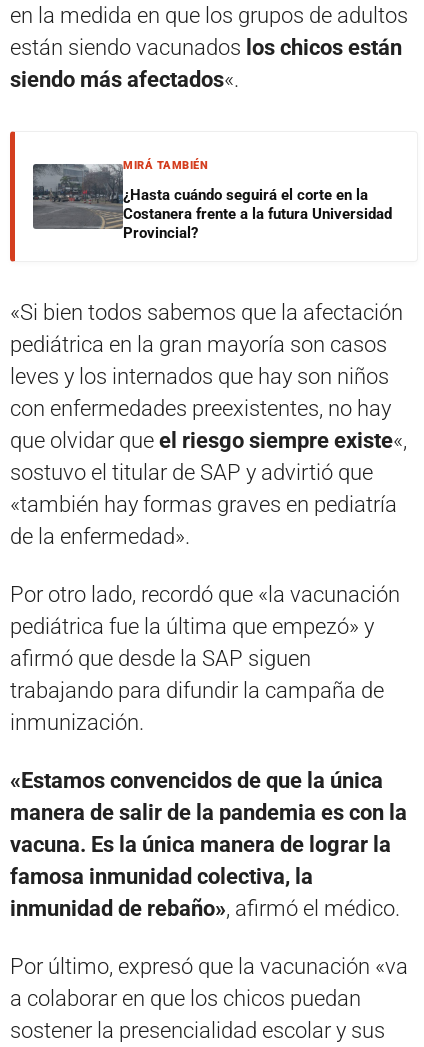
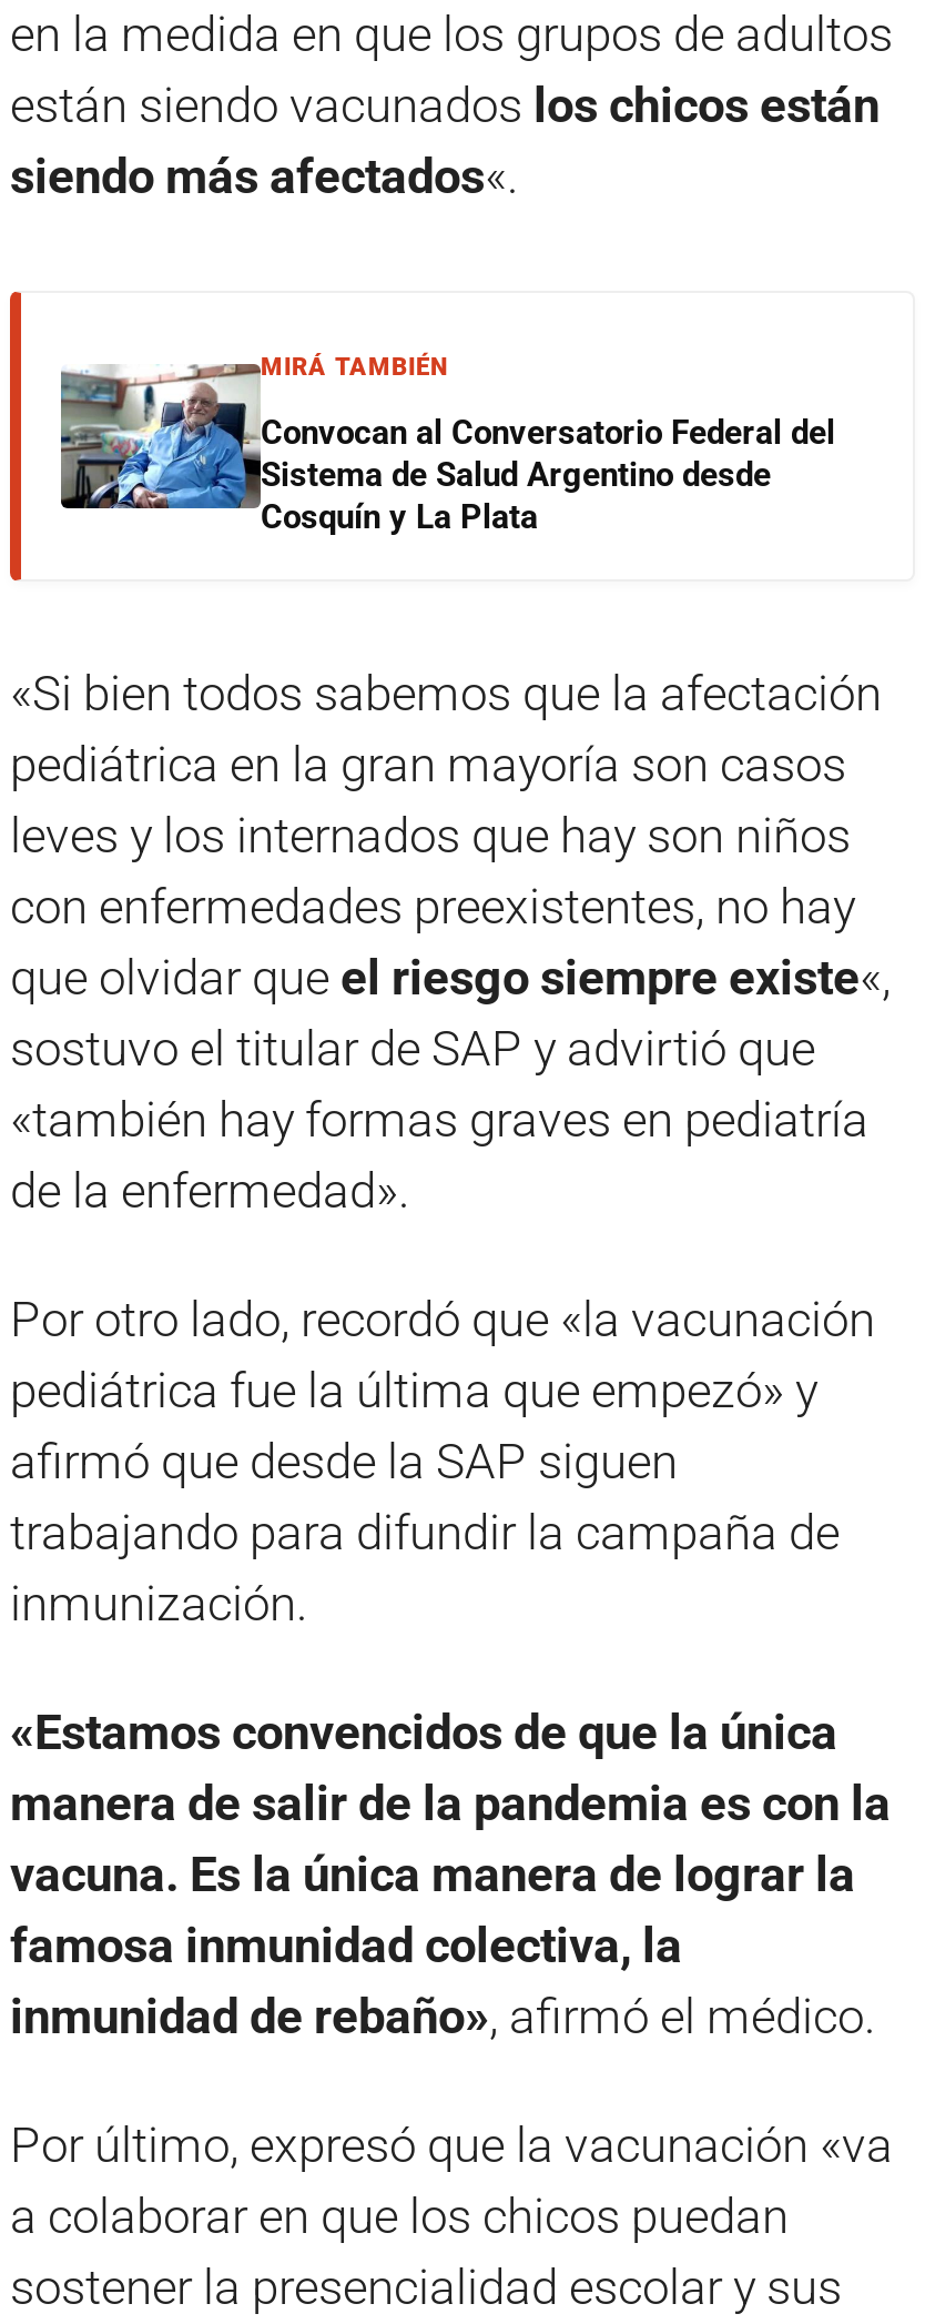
[32,163,392,242] [image] | ¿Hasta cuándo seguirá el corte en la | Costanera frente a la futura Universidad | Provincial? -> [59,364,835,538] [image] | Convocan al Conversatorio Federal del | Sistema de Salud Argentino desde | Cosquín y La Plata

